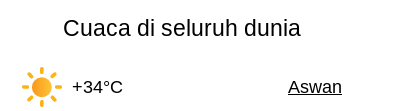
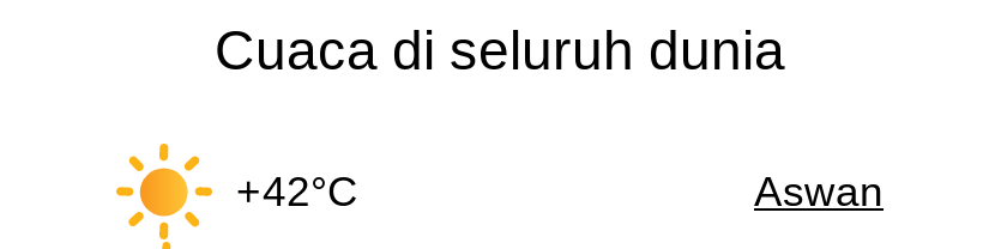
[72,77,123,97] +34°C -> [236,167,358,215] +42°C

